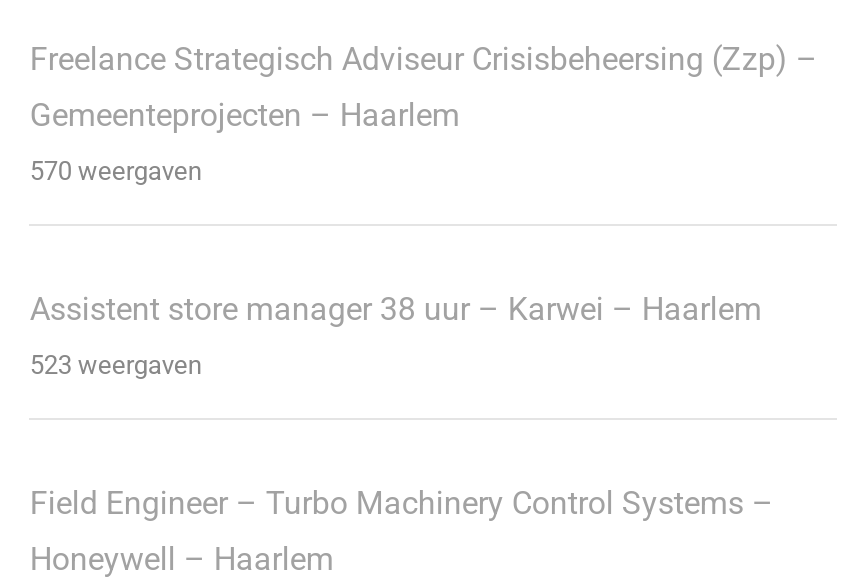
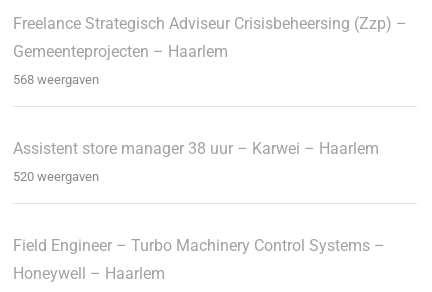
[30,156,202,186] 570 weergaven -> [13,72,99,87] 568 weergaven
[30,350,202,380] 523 weergaven -> [13,169,99,184] 520 weergaven

